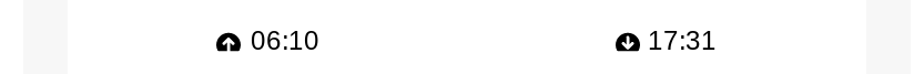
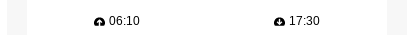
[648,27,717,58] 17:31 -> [288,14,319,28] 17:30

